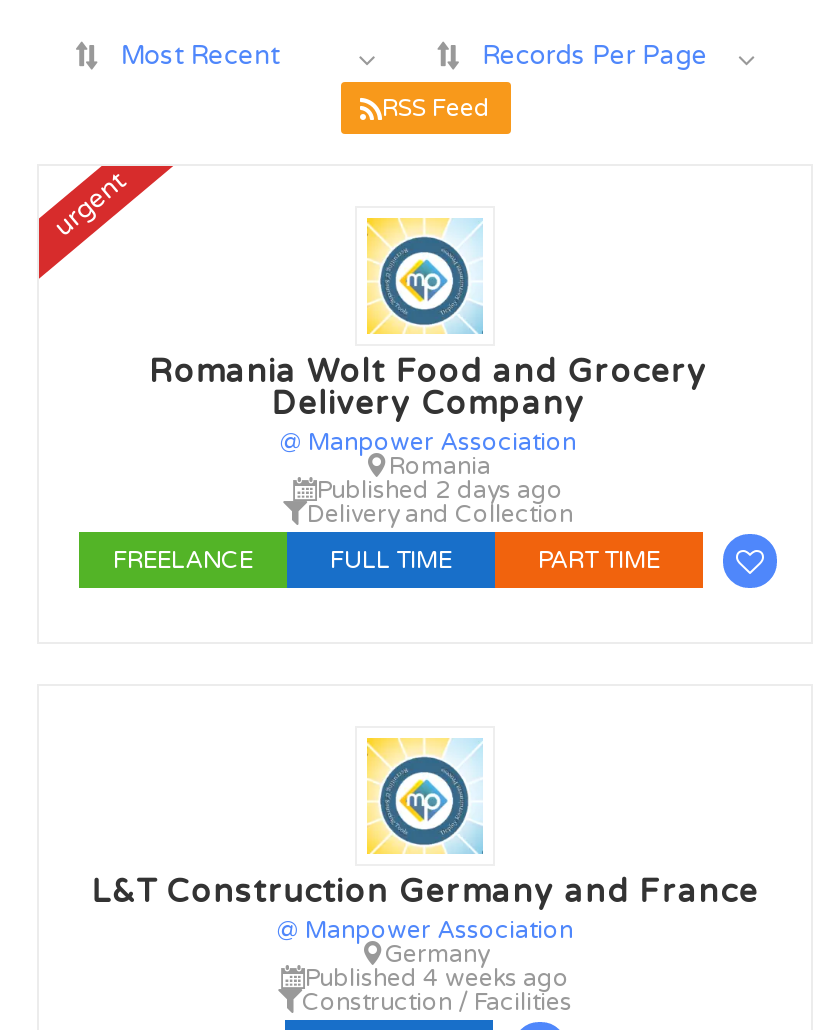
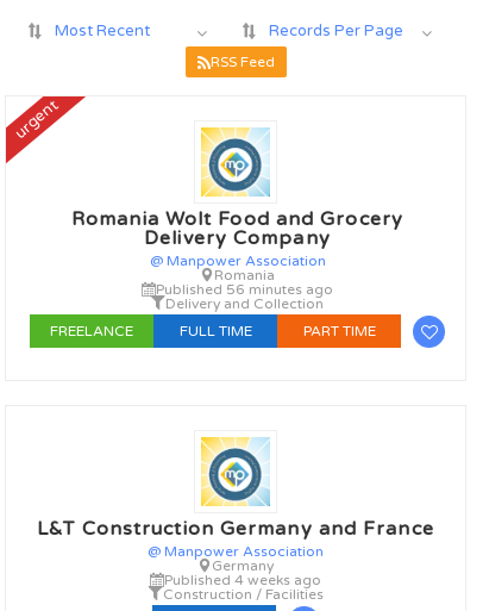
[317,476,563,504] Published 2 days ago -> [156,281,333,298] Published 56 minutes ago

